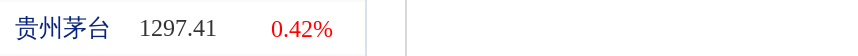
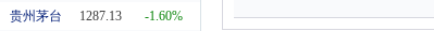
[139,14,217,42] 1297.41 -> [79,9,122,24] 1287.13
[271,14,333,42] 0.42% -> [145,9,183,24] -1.60%

